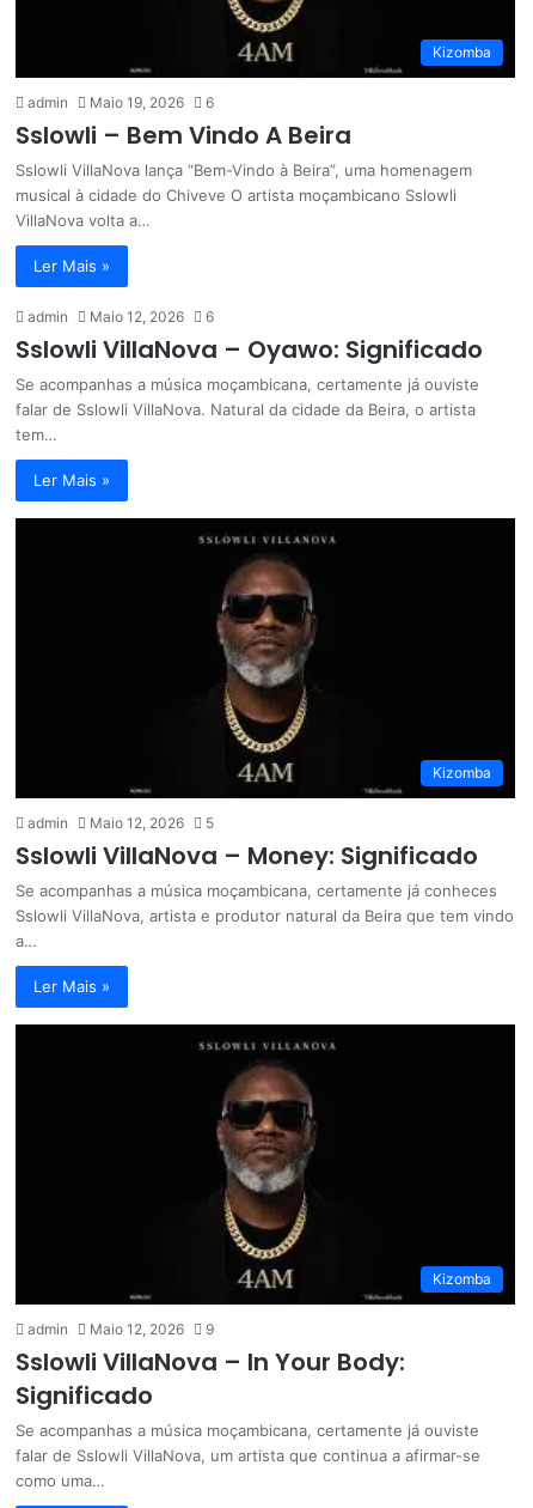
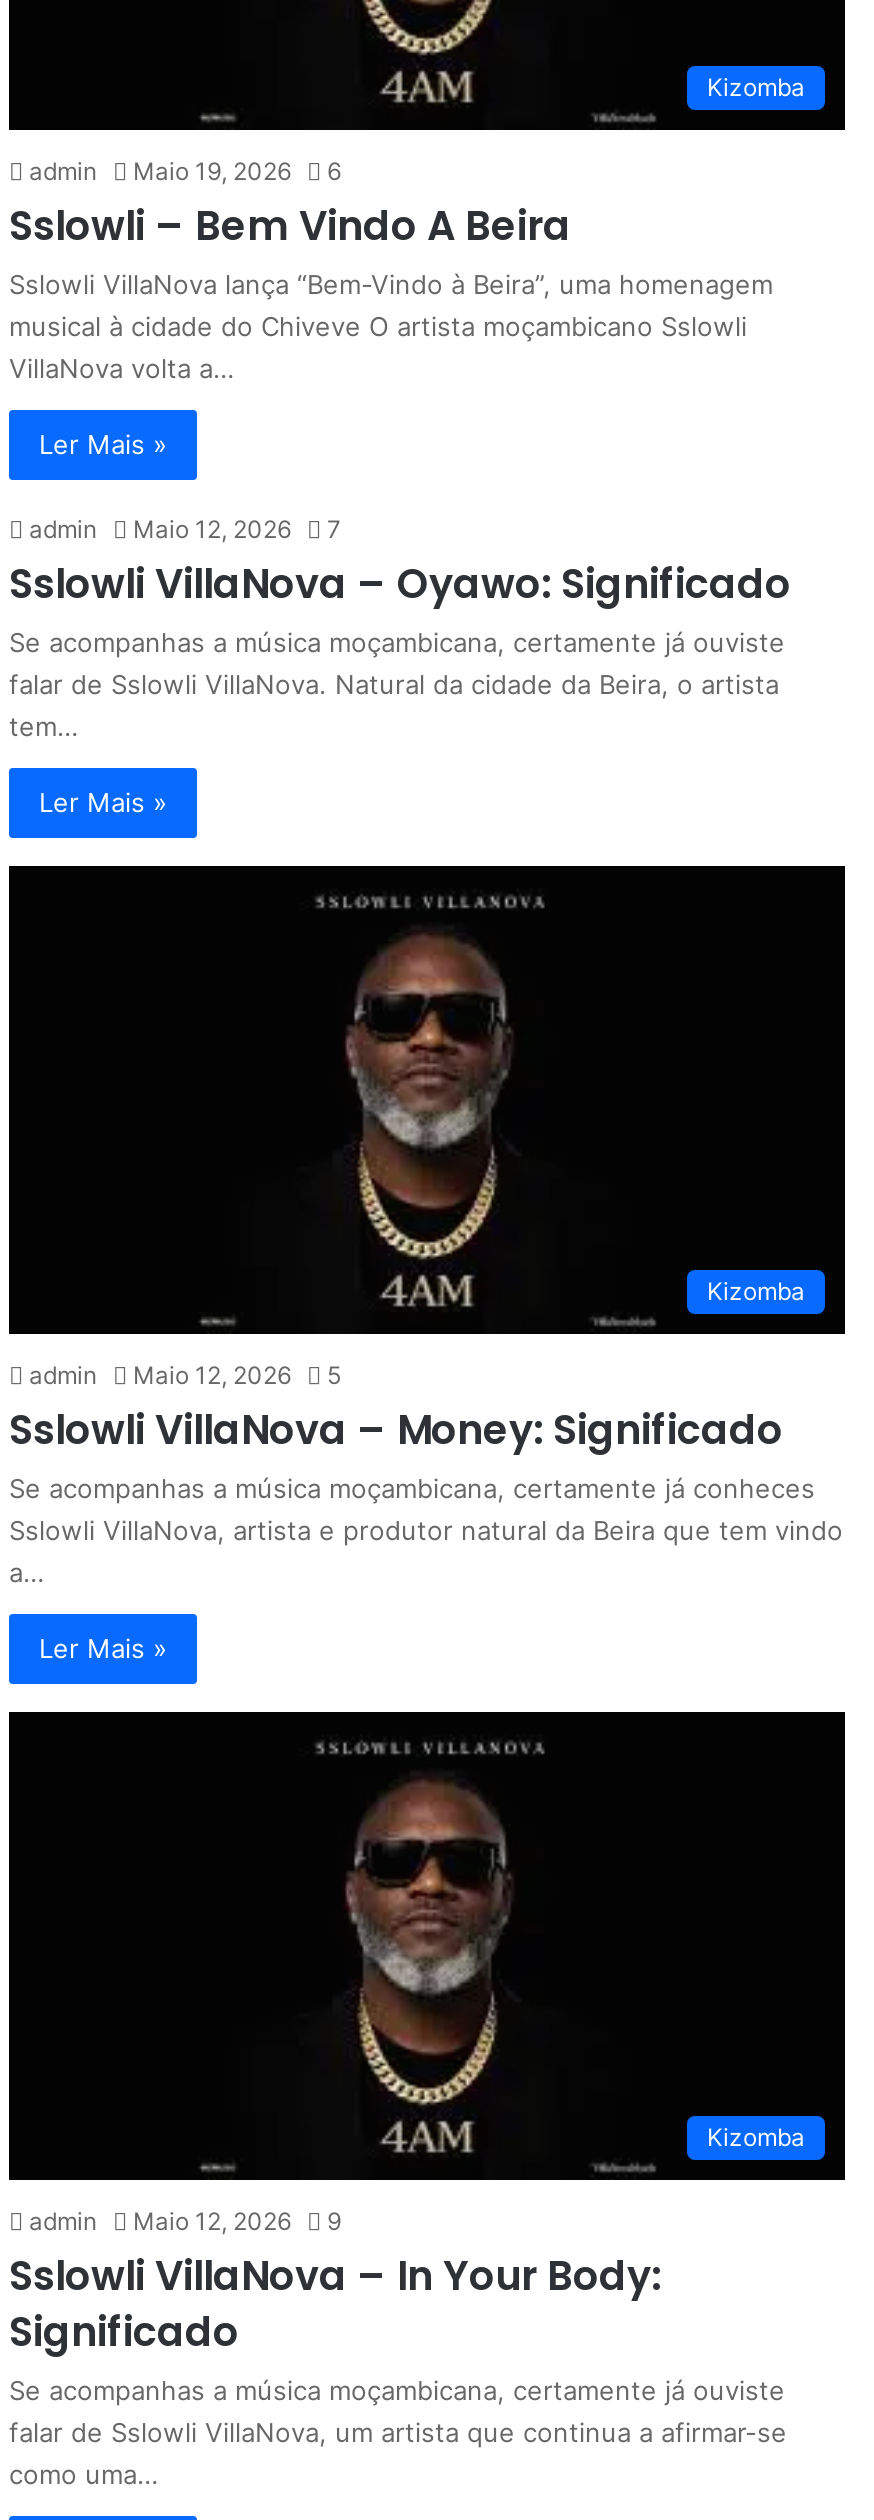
[27,307,214,325] admin Maio 12, 2026 6 -> [29,513,341,543] admin Maio 12, 2026 7

